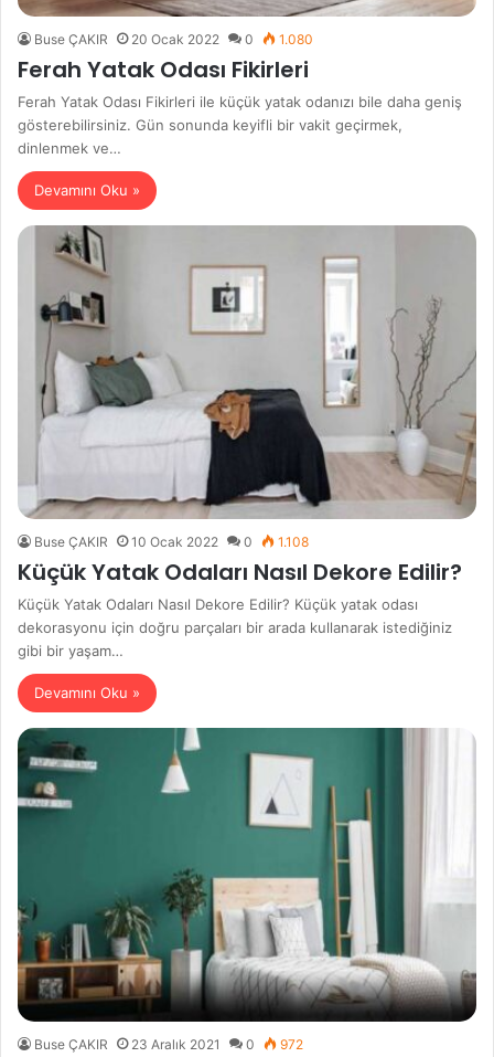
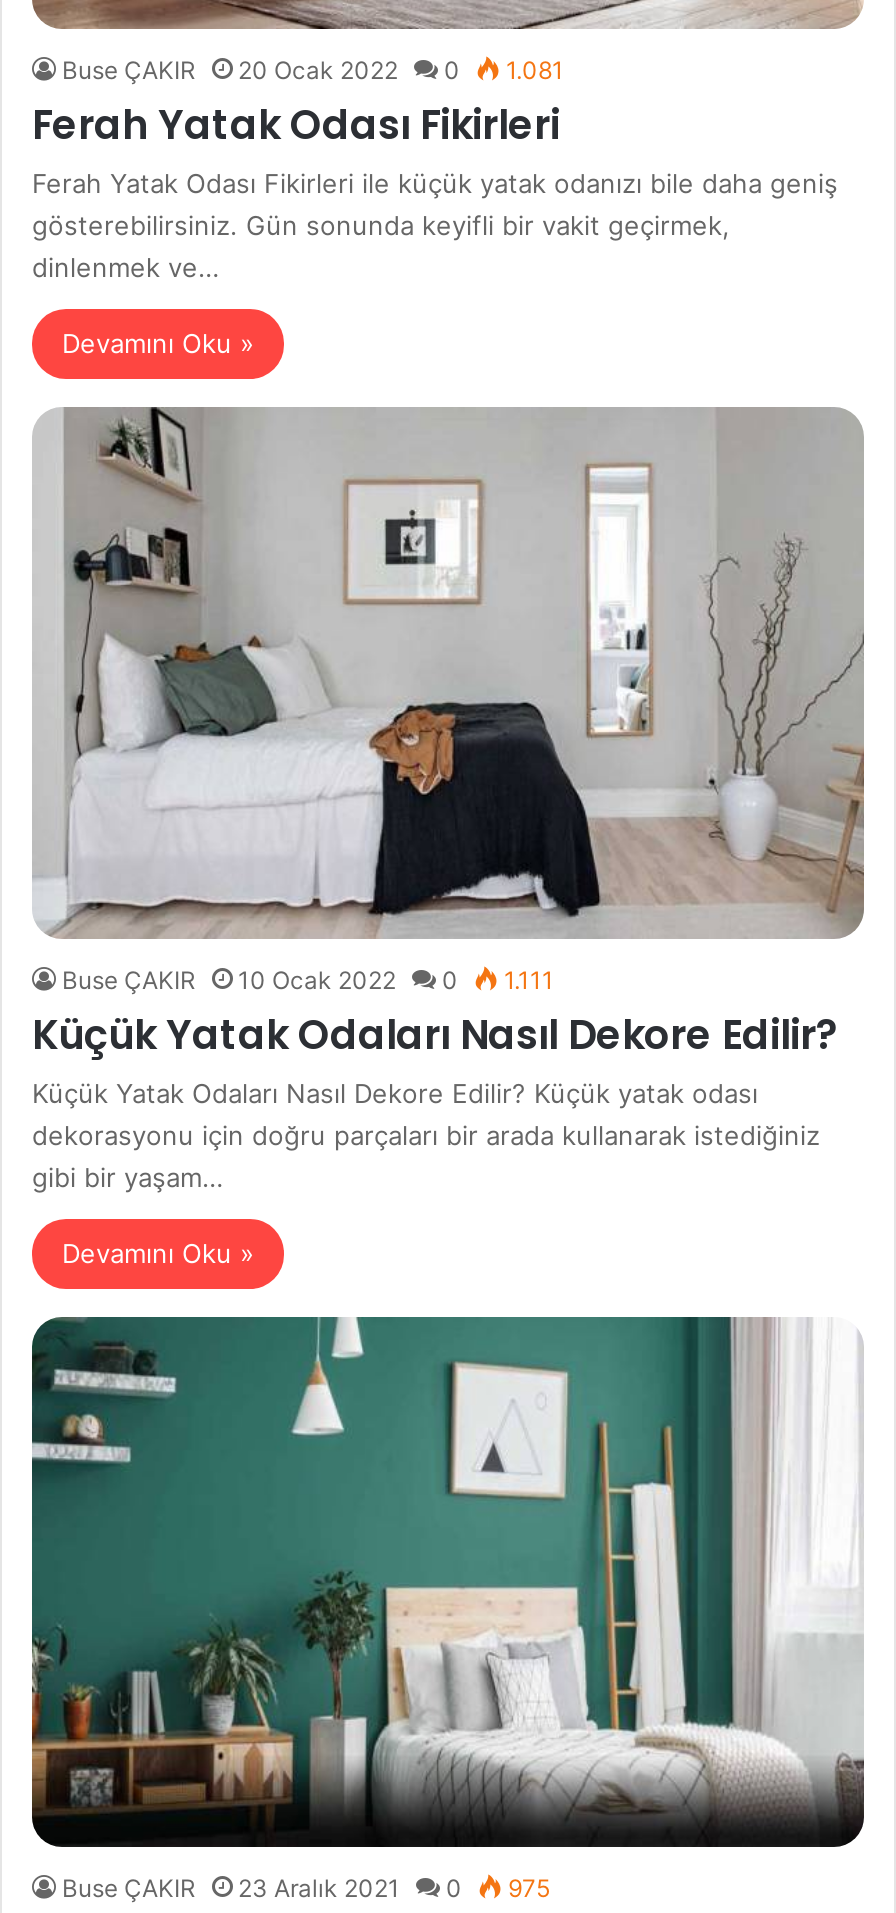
[34,31,313,47] Buse ÇAKIR 20 Ocak 2022 0 1.080 -> [62,55,564,85] Buse ÇAKIR 20 Ocak 2022 0 1.081
[34,533,309,550] Buse ÇAKIR 10 Ocak 2022 0 1.108 -> [62,964,554,994] Buse ÇAKIR 10 Ocak 2022 0 1.111
[34,1036,303,1052] Buse ÇAKIR 23 Aralık 2021 0 972 -> [62,1873,550,1903] Buse ÇAKIR 23 Aralık 2021 0 975

